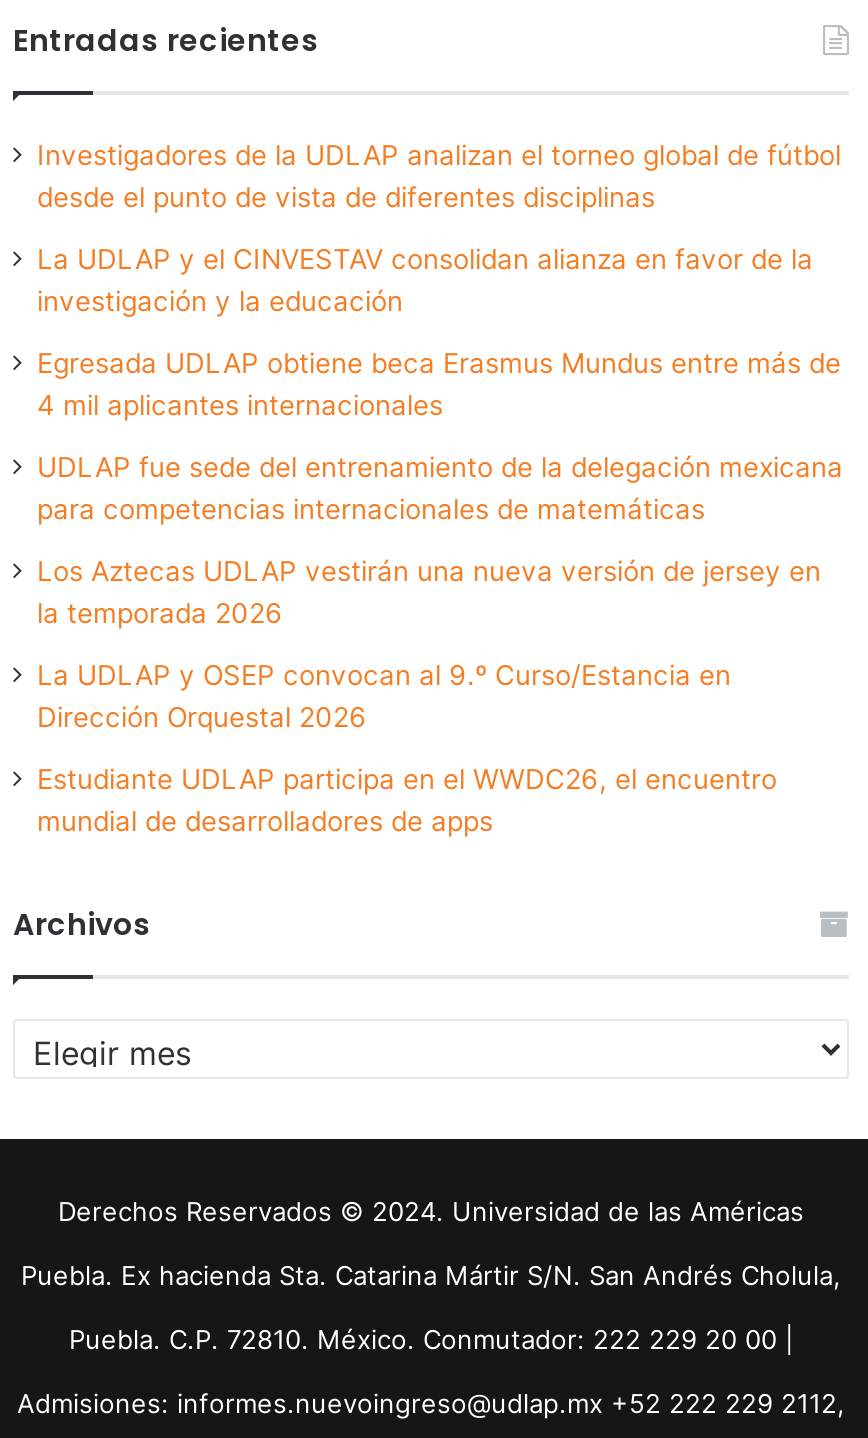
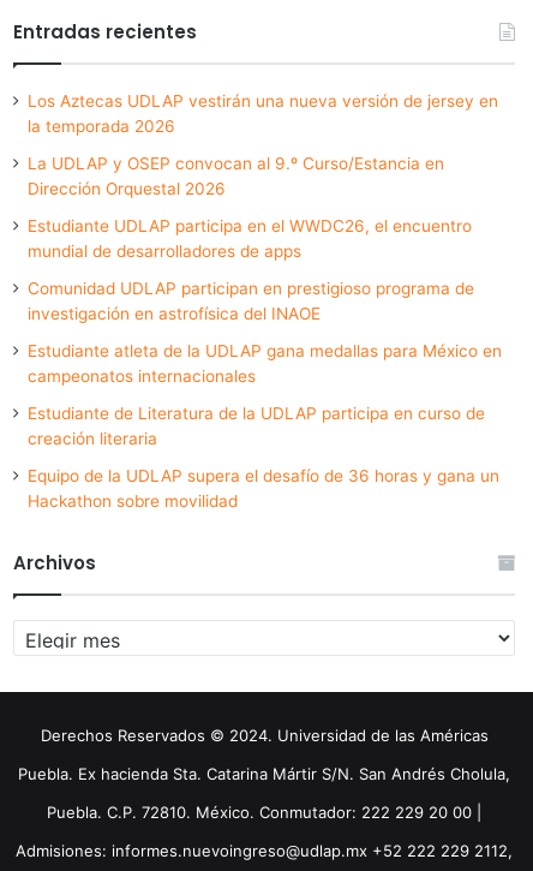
[37,139,843,525] Investigadores de la UDLAP analizan el torneo global de fútbol | desde el punto de vista de diferentes disciplinas | La UDLAP y el CINVESTAV consolidan alianza en favor de la | investigación y la educación | Egresada UDLAP obtiene beca Erasmus Mundus entre más de | 4 mil aplicantes internacionales | UDLAP fue sede del entrenamiento de la delegación mexicana | para competencias internacionales de matemáticas -> none
moved [37,555,821,837] -> [28,92,498,261]: Los Aztecas UDLAP vestirán una nueva versión de jersey en | la temporada 2026 | La UDLAP y OSEP convocan al 9.º Curso/Estancia en | Dirección Orquestal 2026 | Estudiante UDLAP participa en el WWDC26, el encuentro | mundial de desarrolladores de apps
none -> [28,279,502,511] Comunidad UDLAP participan en prestigioso programa de | investigación en astrofísica del INAOE | Estudiante atleta de la UDLAP gana medallas para México en | campeonatos internacionales | Estudiante de Literatura de la UDLAP participa en curso de | creación literaria | Equipo de la UDLAP supera el desafío de 36 horas y gana un | Hackathon sobre movilidad

